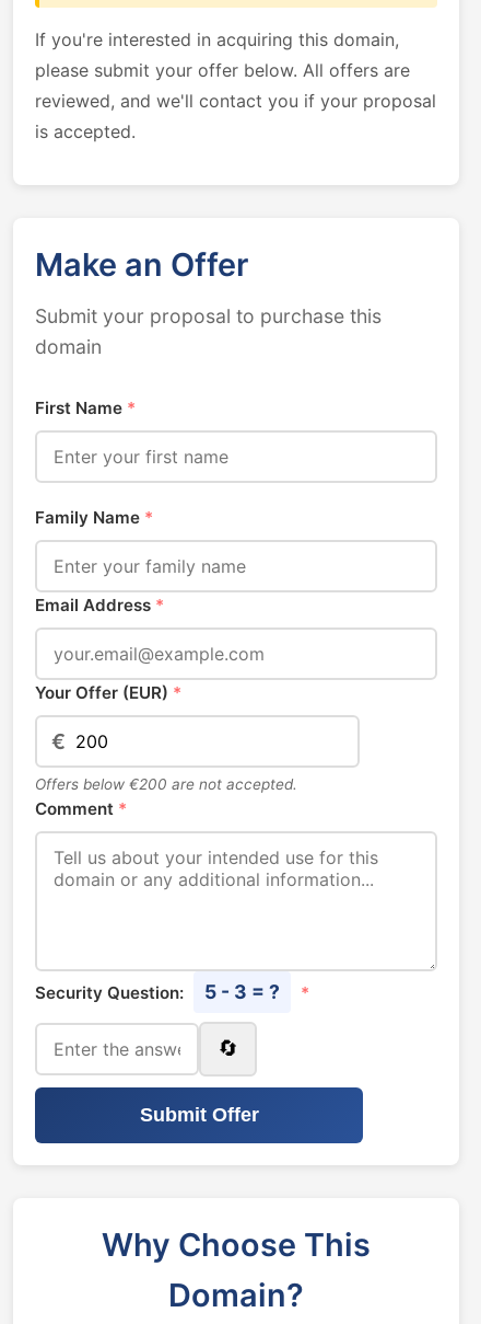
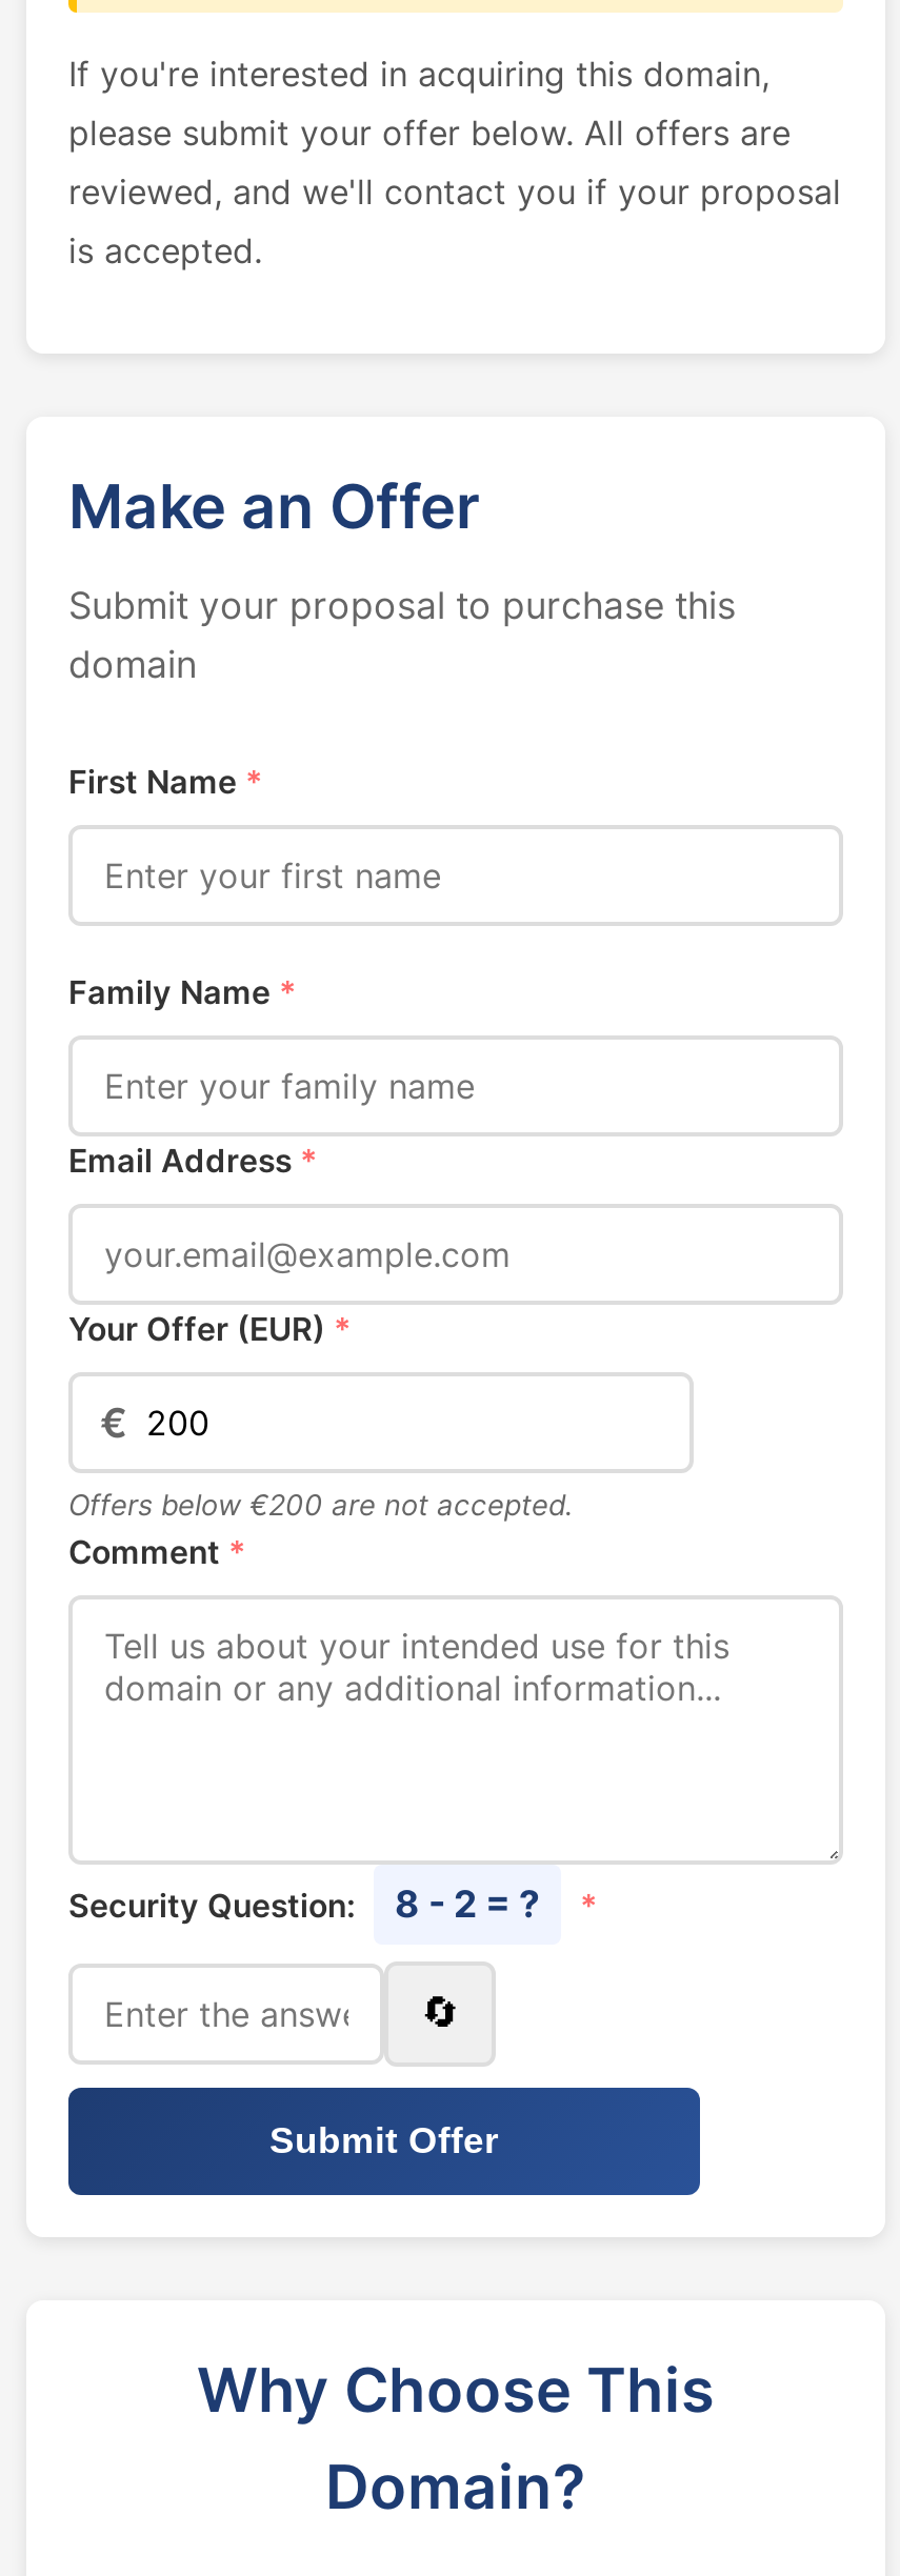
[204,980,280,1003] 5 - 3 = ? -> [395,1881,540,1926] 8 - 2 = ?

